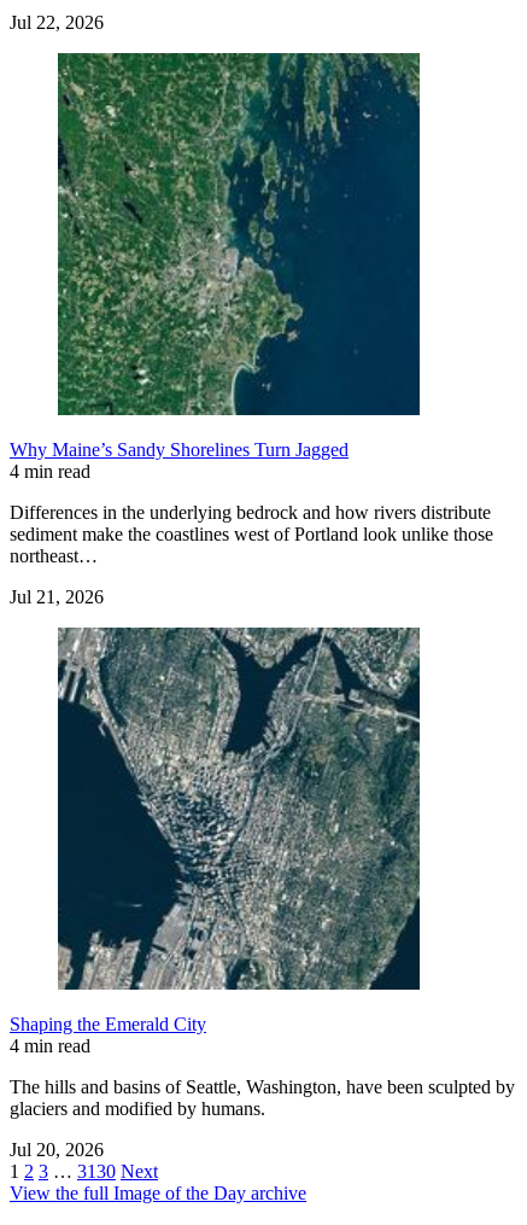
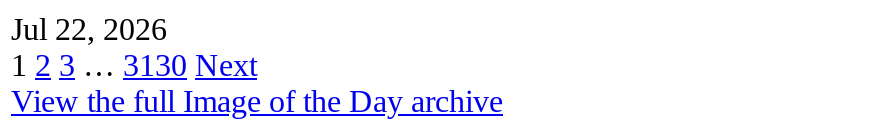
[10,52,493,608] [image] | Why Maine’s Sandy Shorelines Turn Jagged | 4 min read | Differences in the underlying bedrock and how rivers distribute | sediment make the coastlines west of Portland look unlike those | northeast… | Jul 21, 2026 -> none
[10,626,515,1160] [image] | Shaping the Emerald City | 4 min read | The hills and basins of Seattle, Washington, have been sculpted by | glaciers and modified by humans. | Jul 20, 2026 -> none

